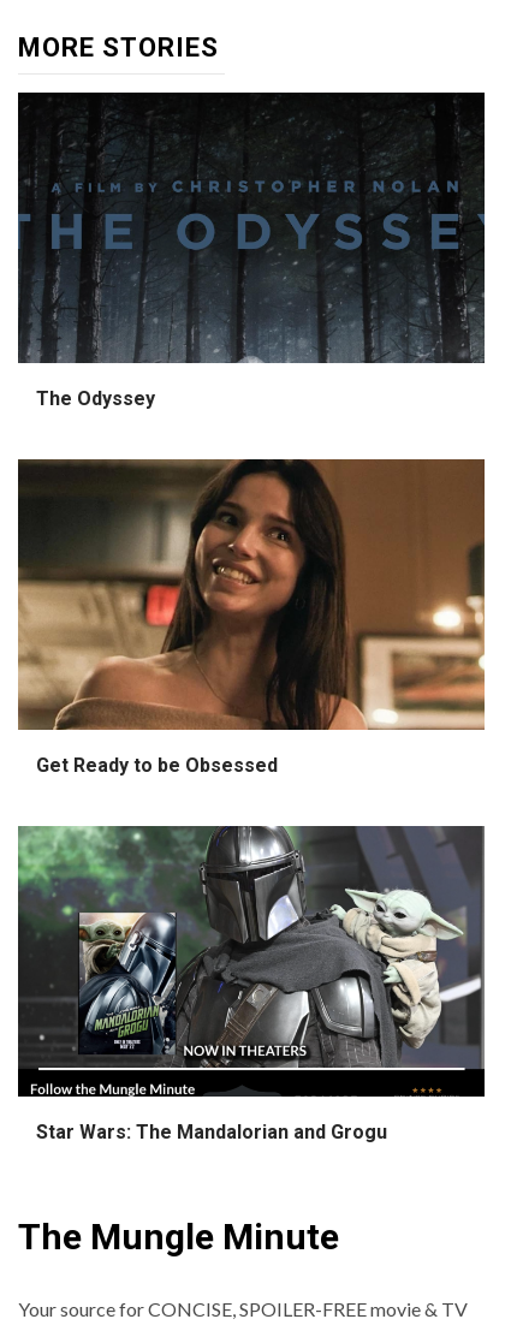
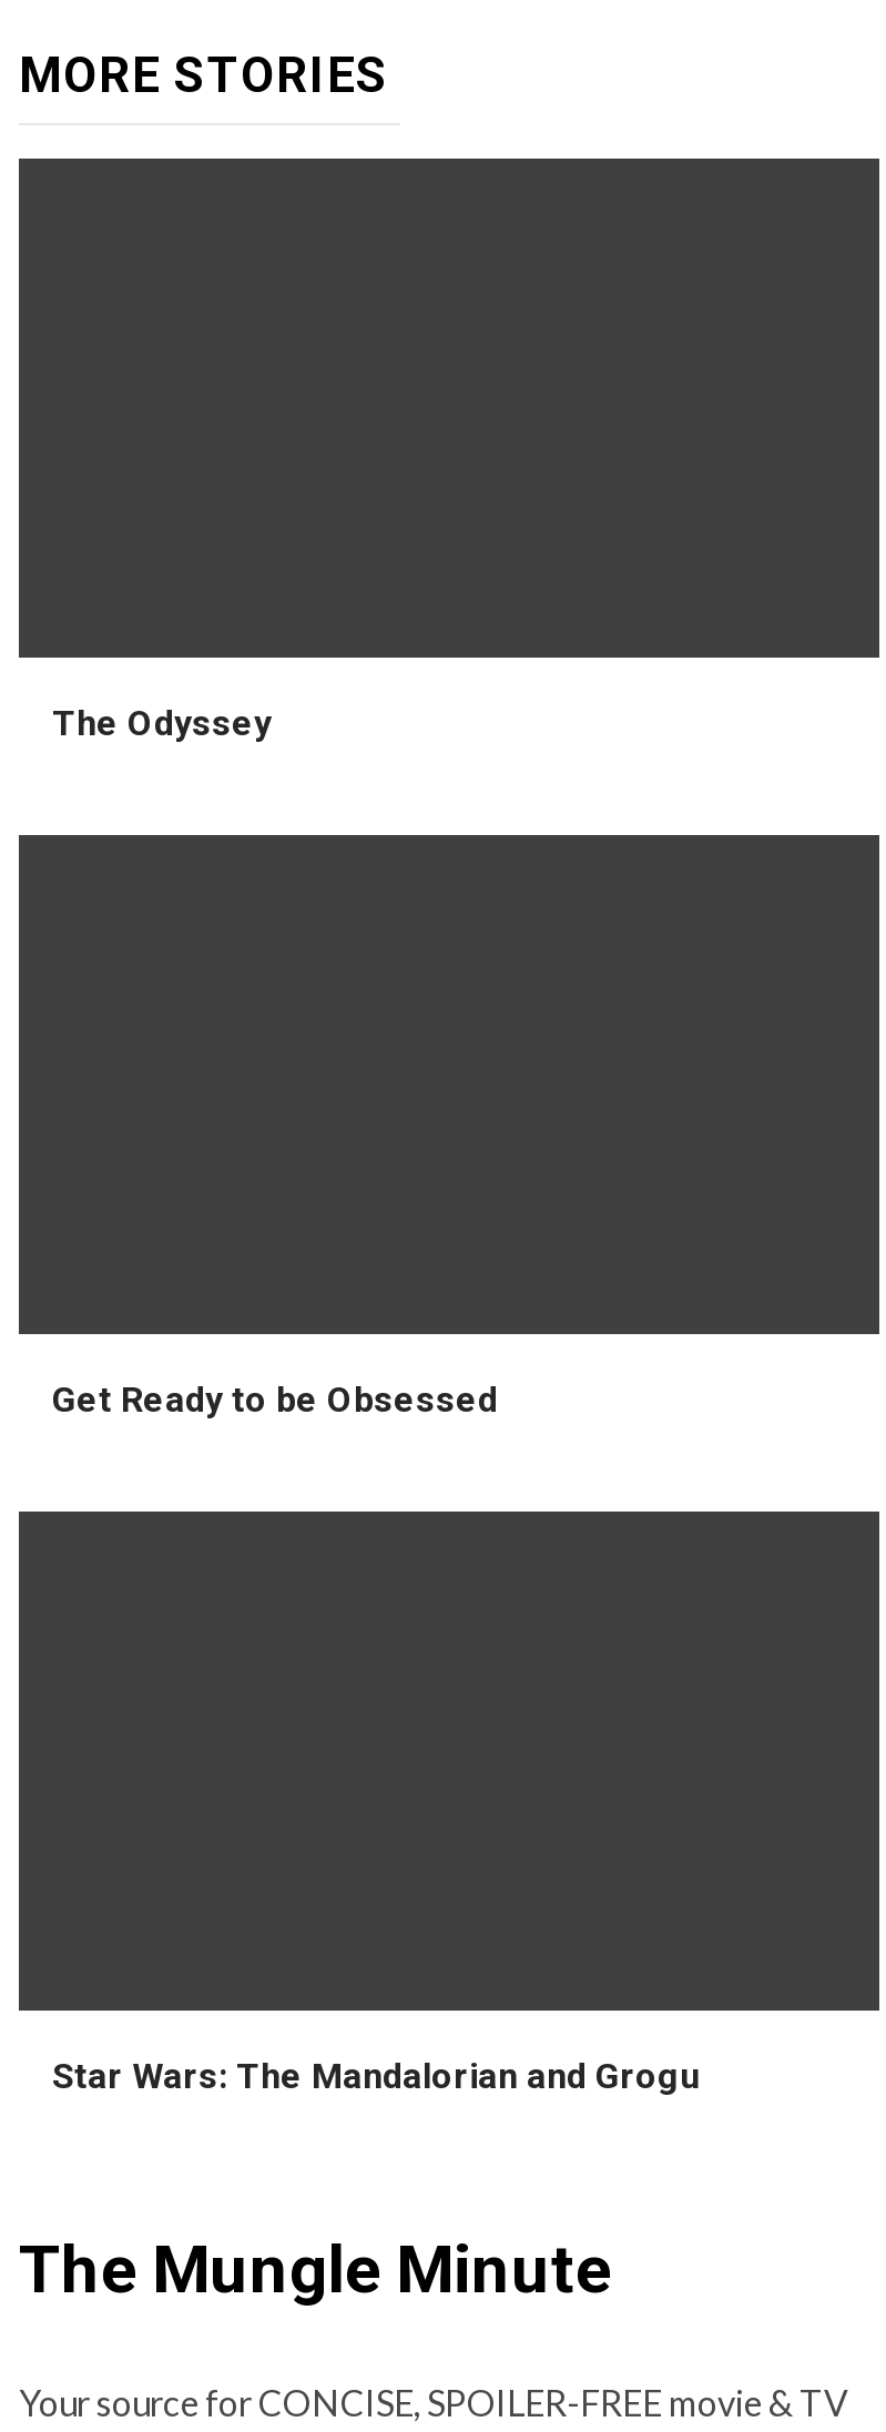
[18,94,485,363] [image] -> none
[17,459,486,731] [image] -> none
[17,826,485,1097] [image] -> none

